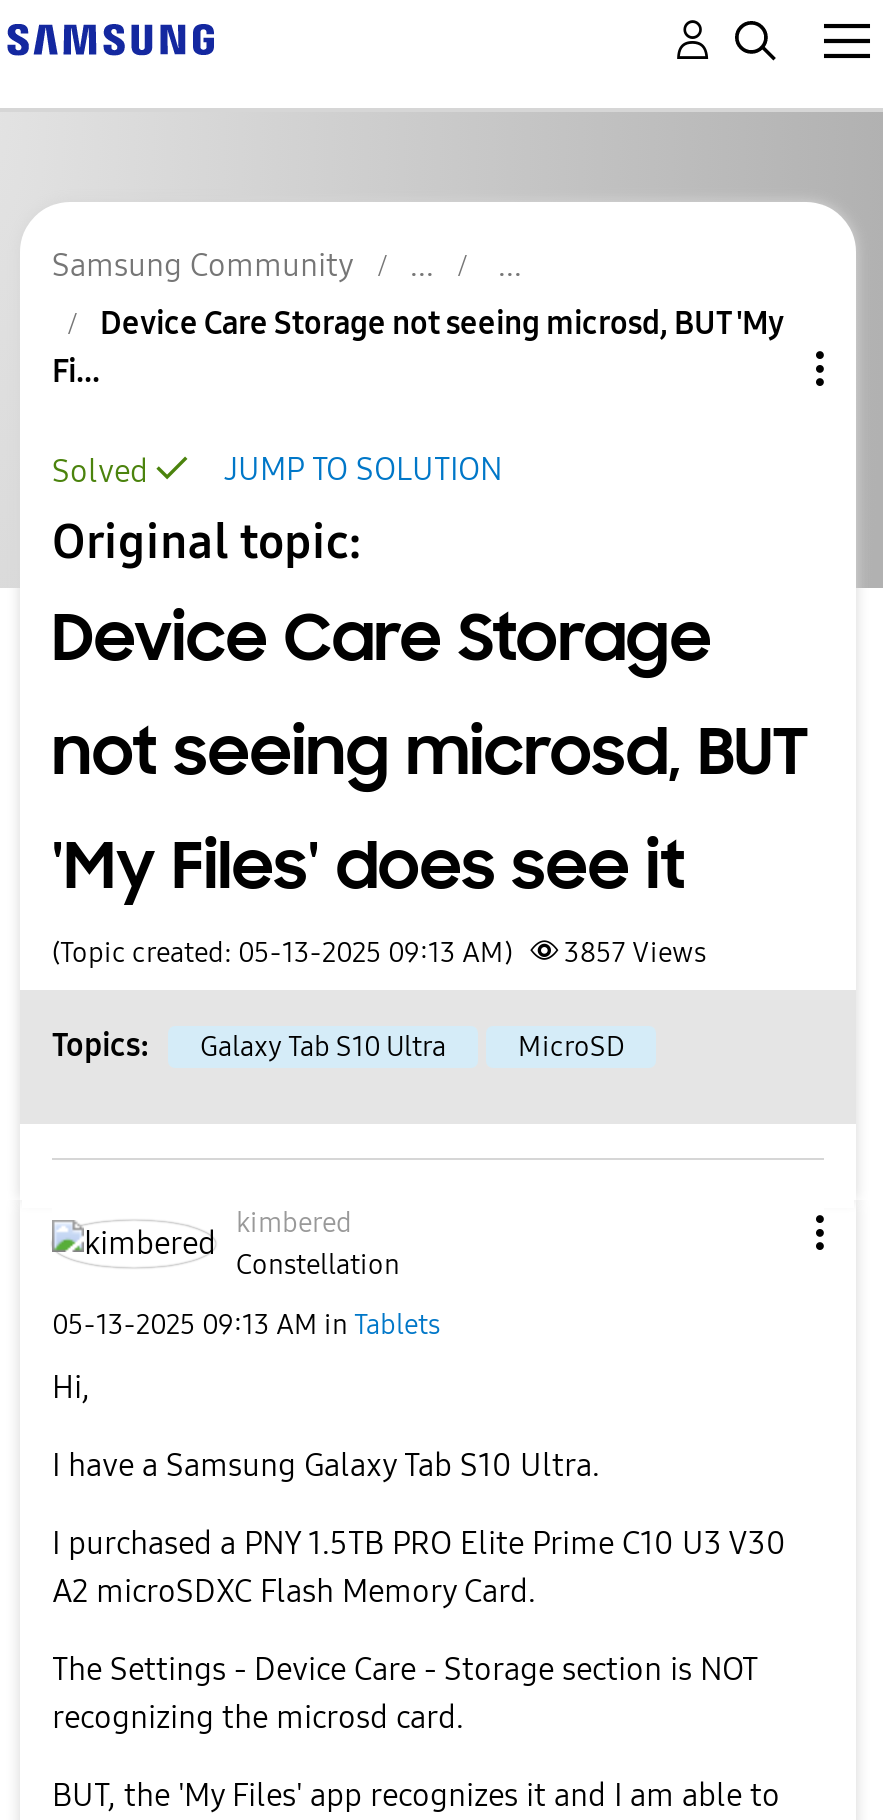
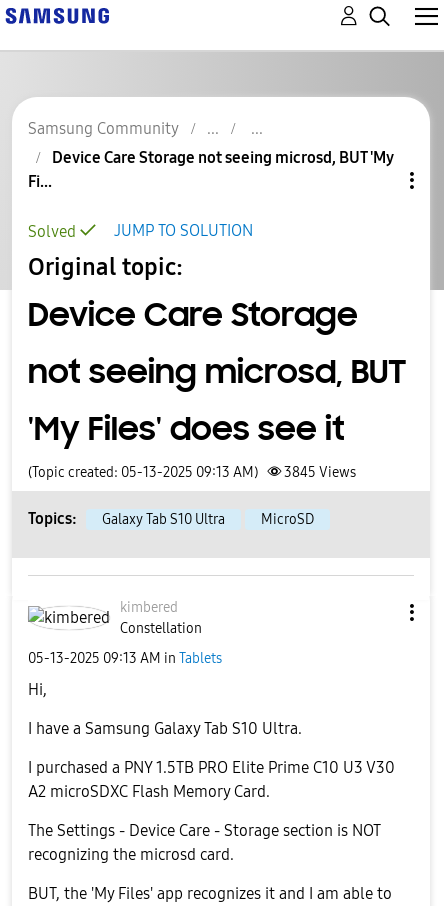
[52,936,706,970] (Topic created: 05-13-2025 09:13 AM) 3857 Views -> [28,464,356,481] (Topic created: 05-13-2025 09:13 AM) 3845 Views

